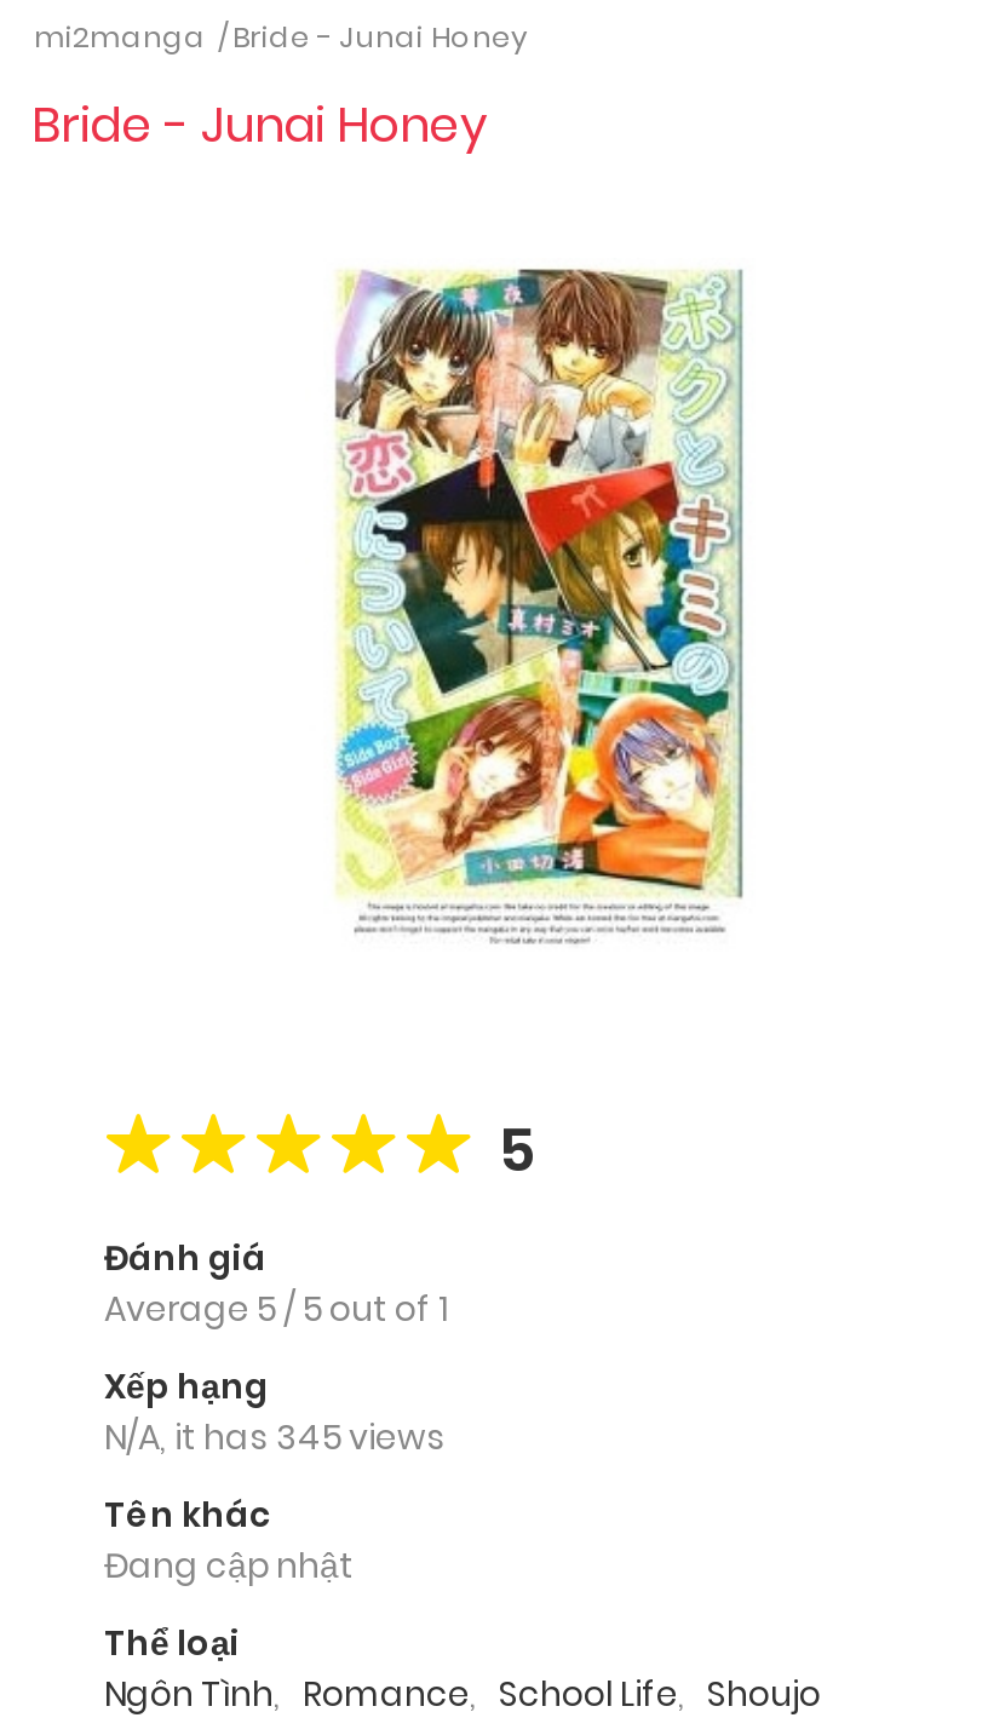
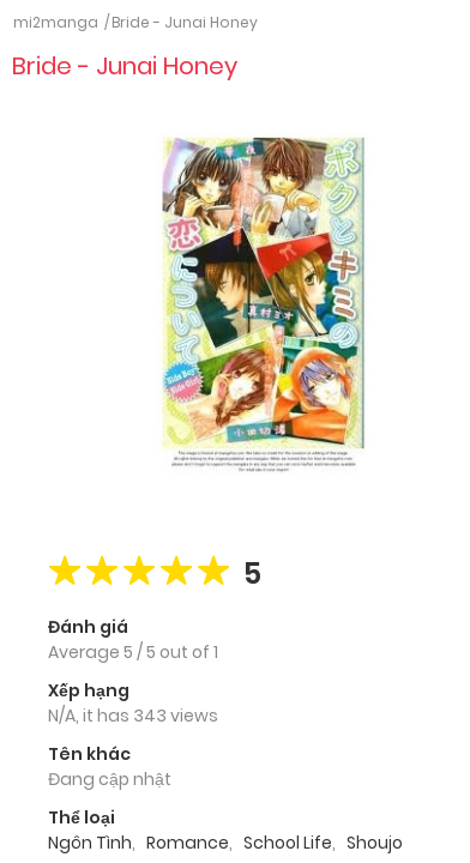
[104,1414,446,1462] N/A, it has 345 views -> [48,704,218,728] N/A, it has 343 views

